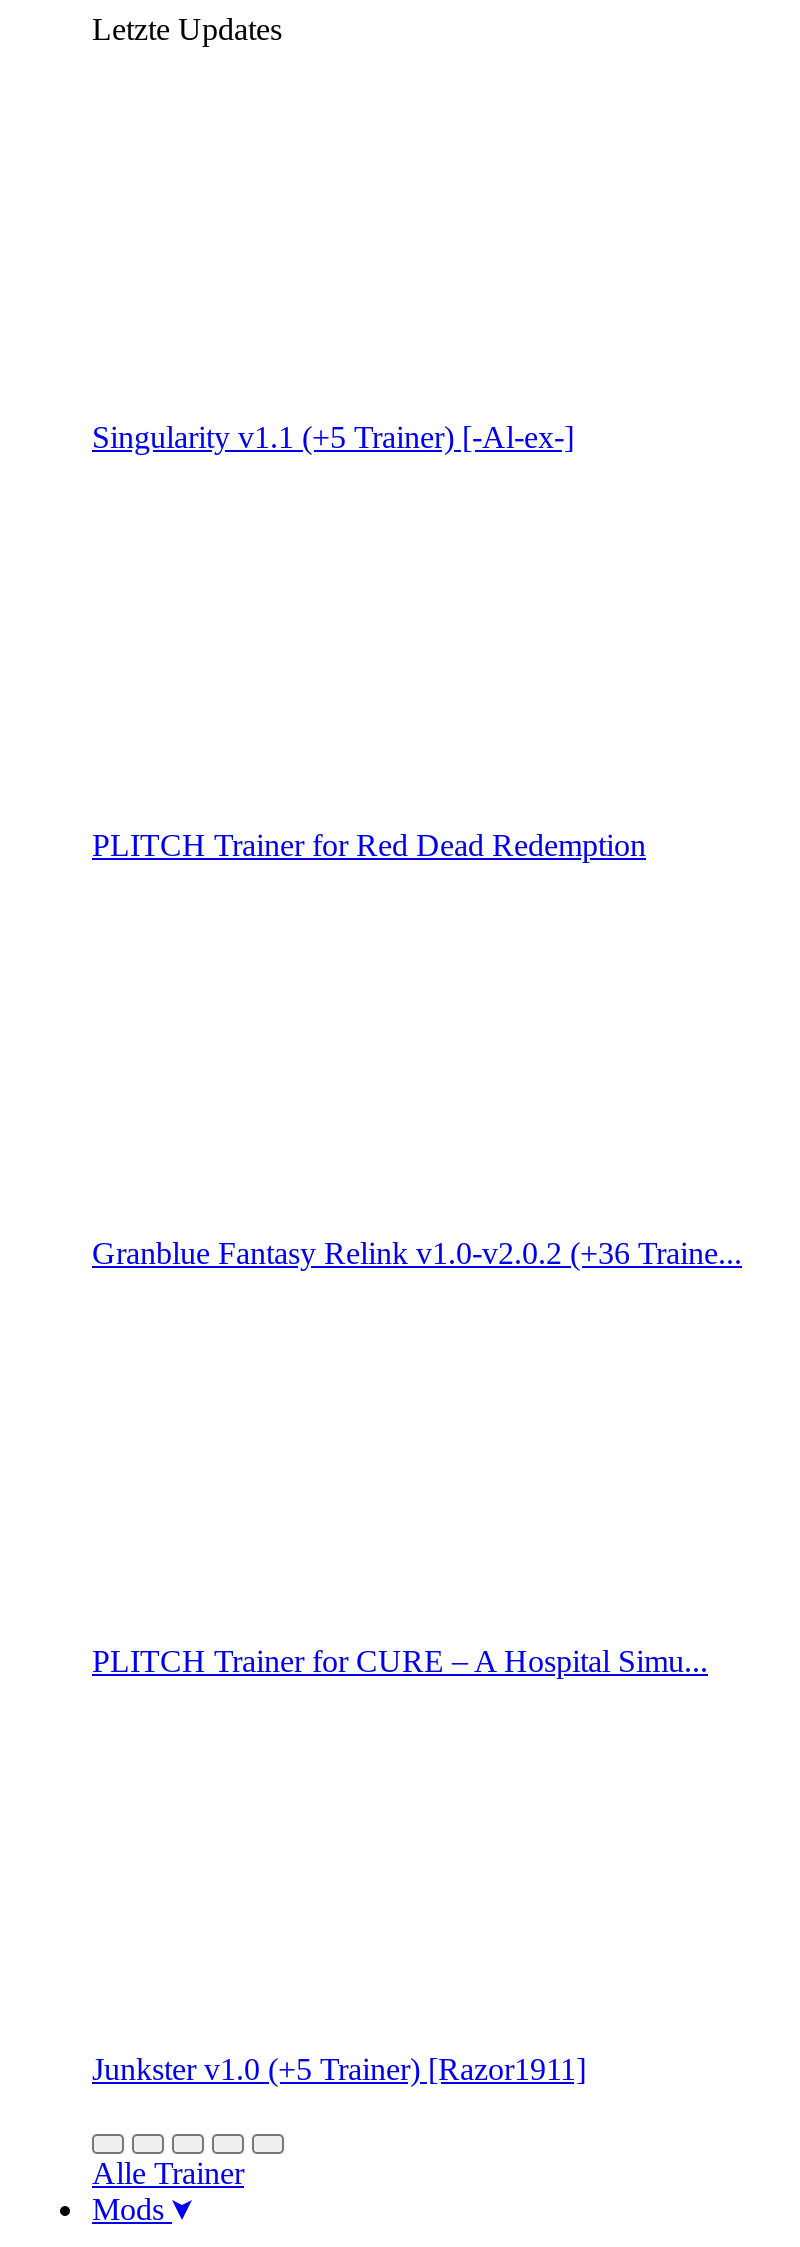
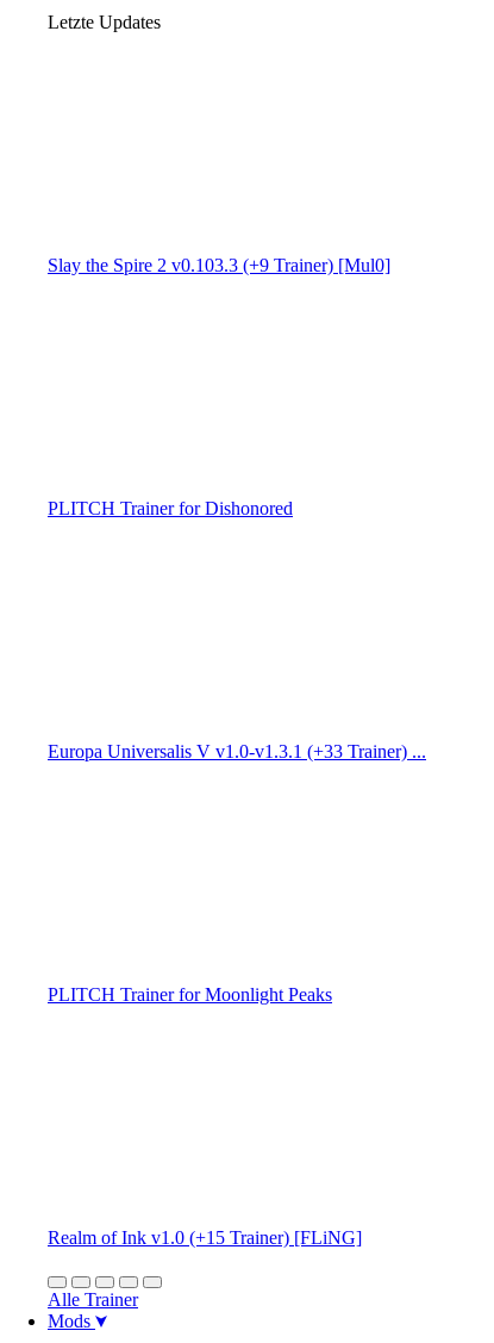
[92,420,574,454] Singularity v1.1 (+5 Trainer) [-Al-ex-] -> [48,255,390,275] Slay the Spire 2 v0.103.3 (+9 Trainer) [Mul0]
[92,828,646,862] PLITCH Trainer for Red Dead Redemption -> [48,498,293,518] PLITCH Trainer for Dishonored
[92,1236,742,1270] Granblue Fantasy Relink v1.0-v2.0.2 (+36 Traine... -> [48,741,426,761] Europa Universalis V v1.0-v1.3.1 (+33 Trainer) ...
[92,1644,708,1678] PLITCH Trainer for CURE – A Hospital Simu... -> [48,984,332,1005] PLITCH Trainer for Moonlight Peaks
[92,2052,586,2086] Junkster v1.0 (+5 Trainer) [Razor1911] -> [48,1227,362,1248] Realm of Ink v1.0 (+15 Trainer) [FLiNG]

